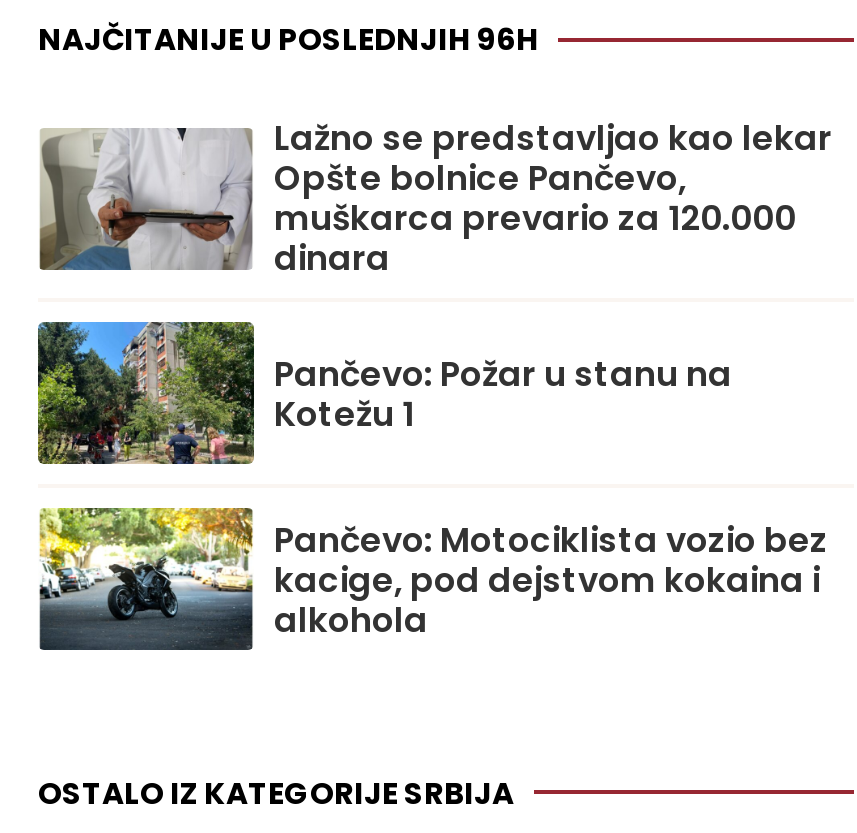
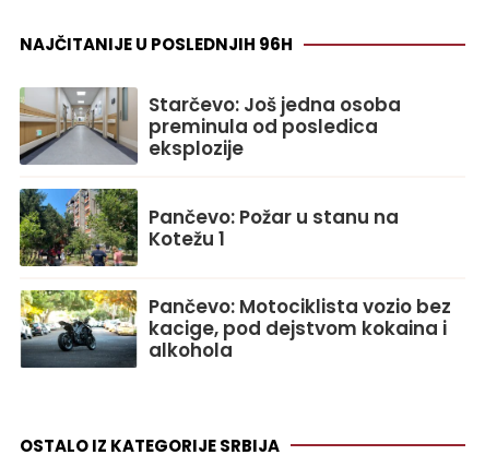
[38,115,832,283] [image] | Lažno se predstavljao kao lekar | Opšte bolnice Pančevo, | muškarca prevario za 120.000 | dinara -> [19,86,401,166] [image] | Starčevo: Još jedna osoba | preminula od posledica | eksplozije

